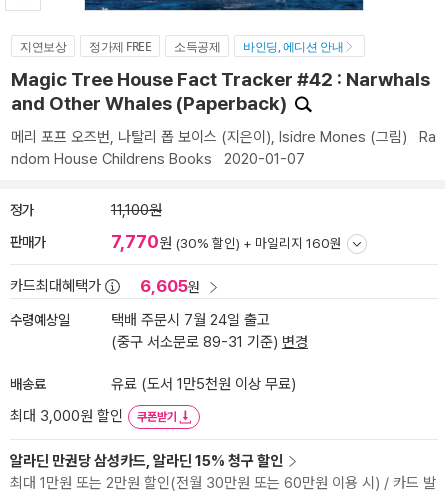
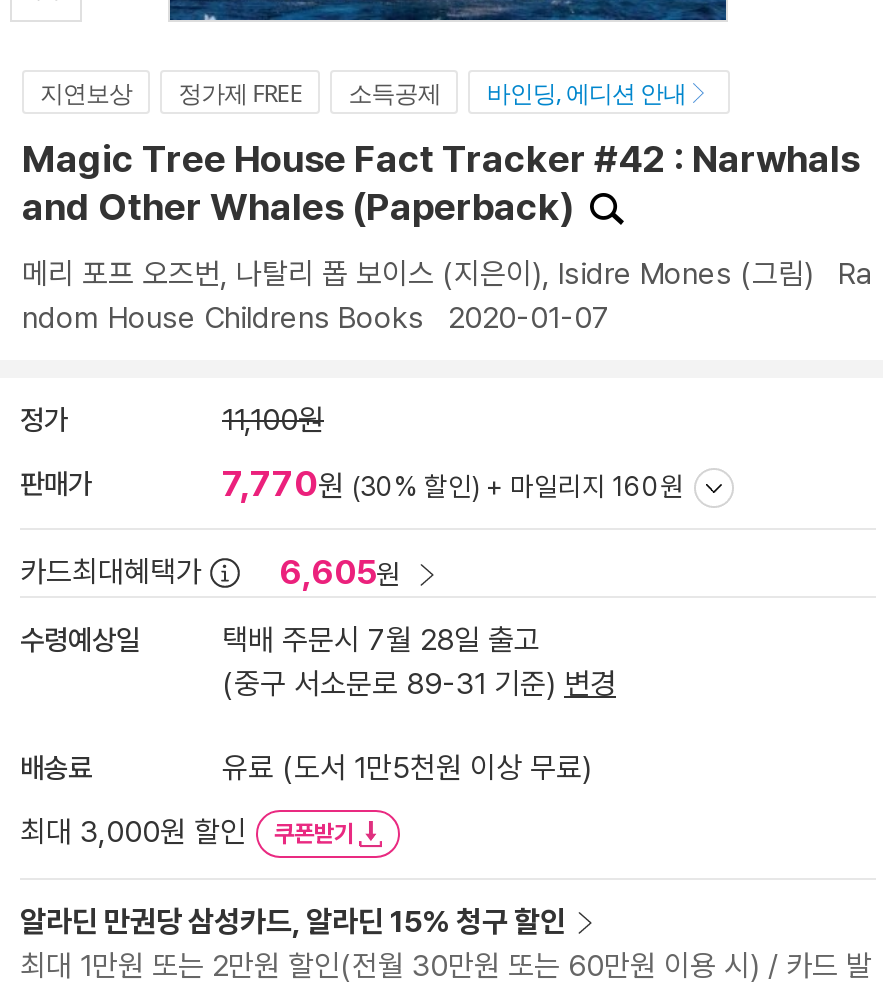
[111,311,270,329] 택배 주문시 7월 24일 출고 -> [222,622,540,658] 택배 주문시 7월 28일 출고

